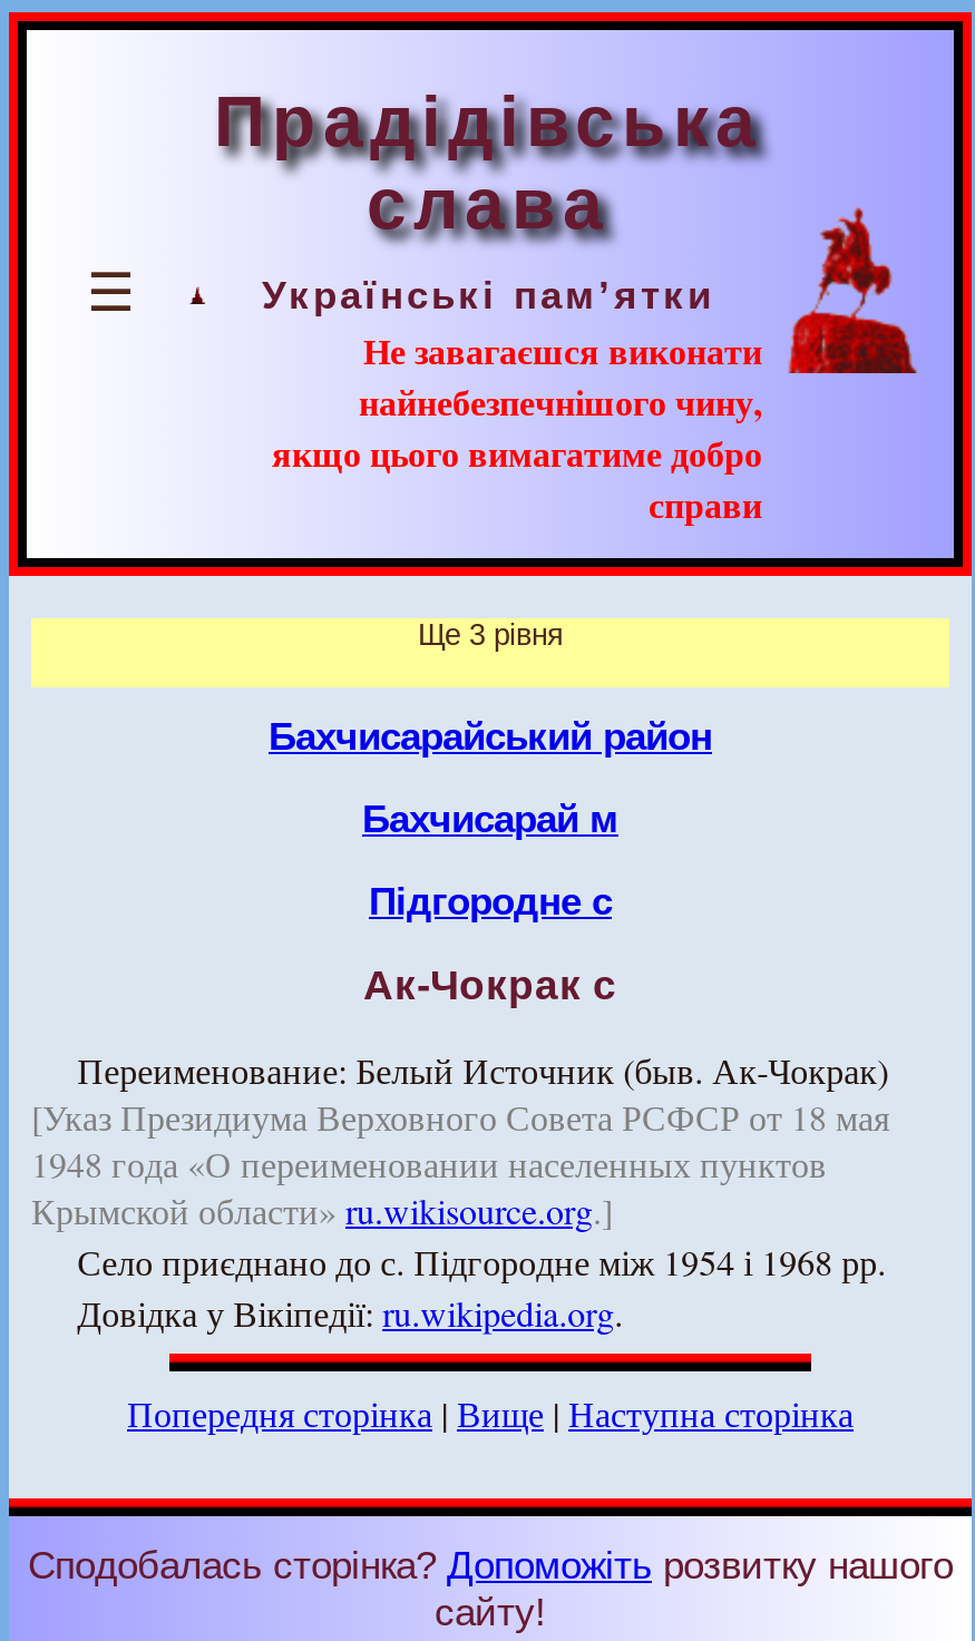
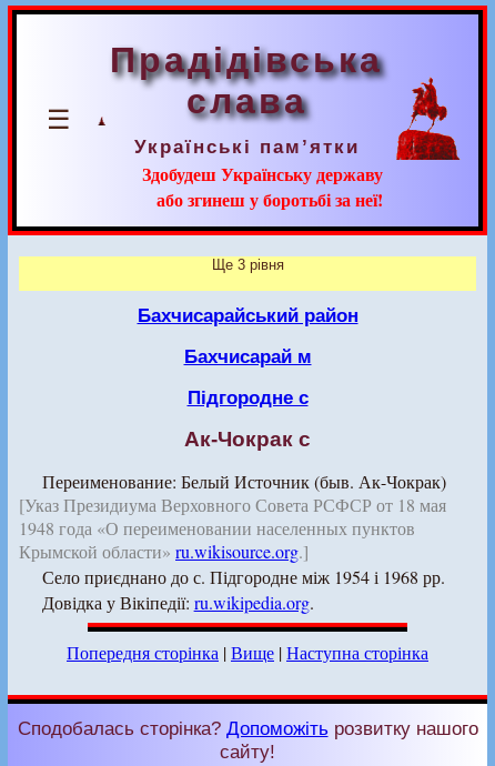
[272,324,762,529] Не завагаєшся виконати | найнебезпечнішого чину, | якщо цього вимагатиме добро | справи -> [142,161,383,212] Здобудеш Українську державу | або згинеш у боротьбі за неї!

